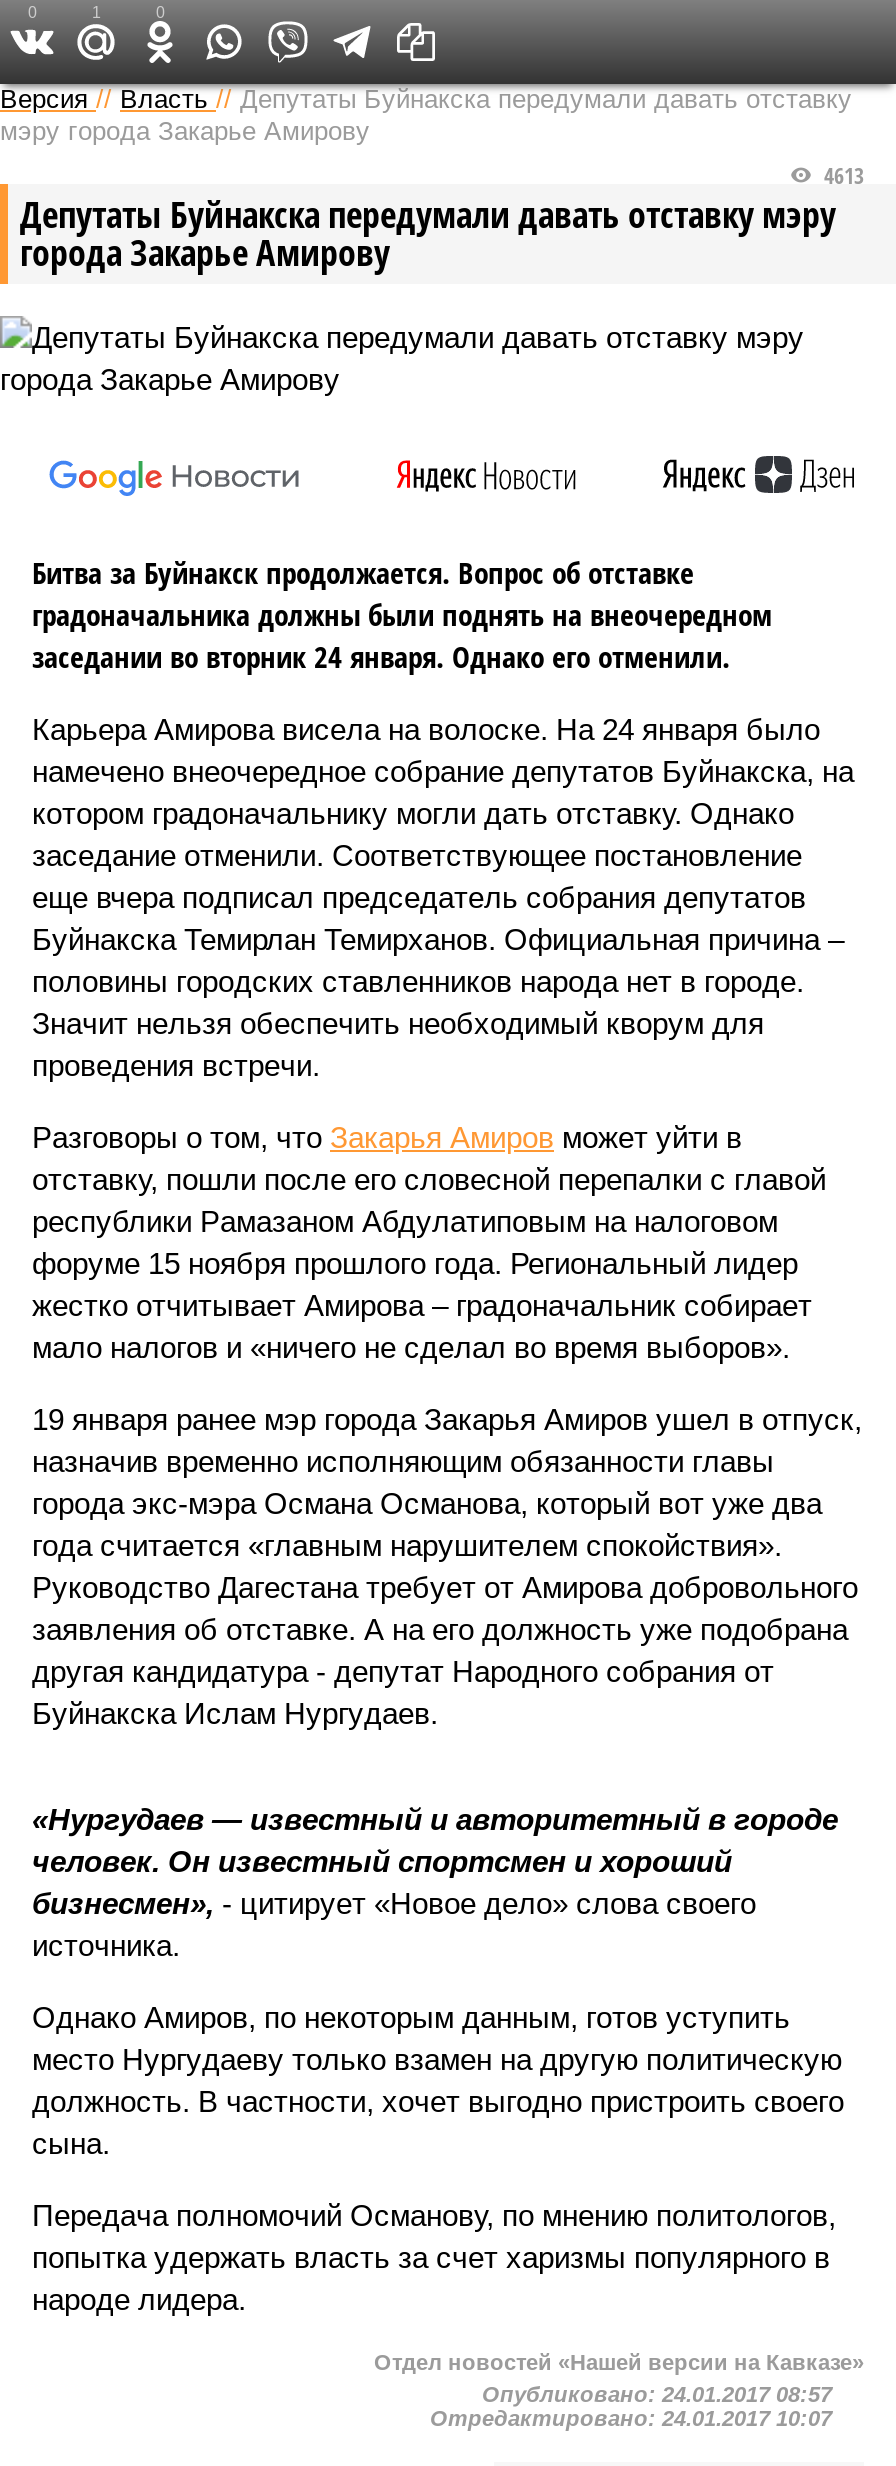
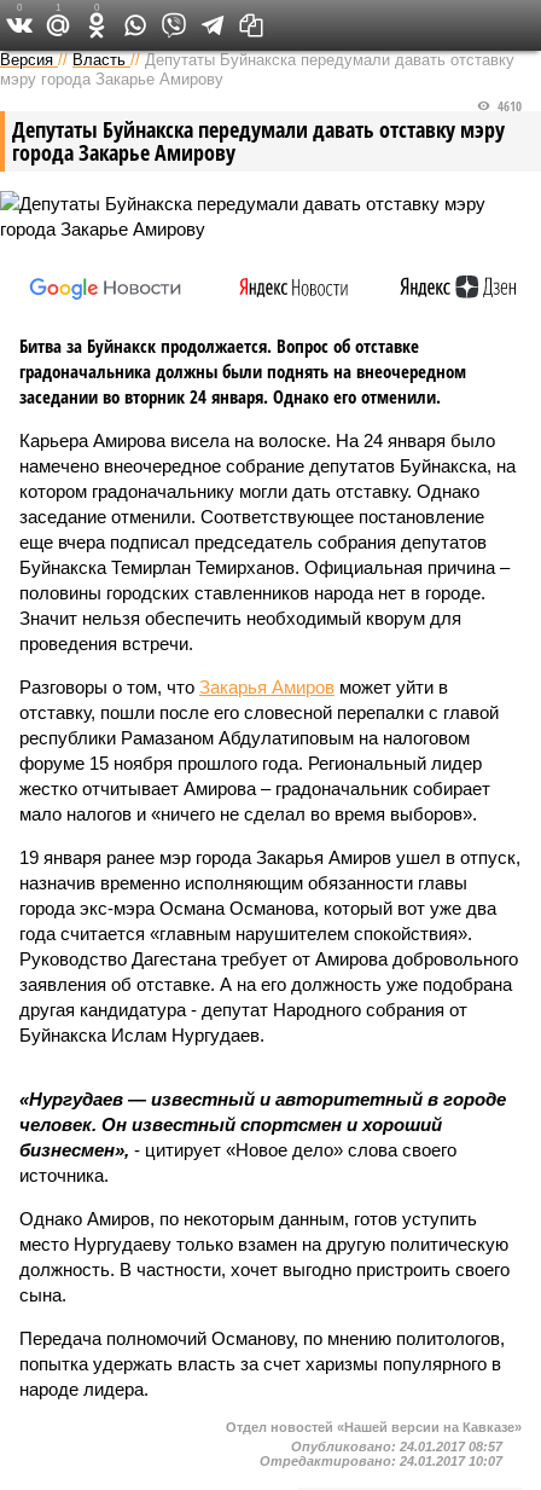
[818,160,864,190] 4613 -> [494,97,522,115] 4610

